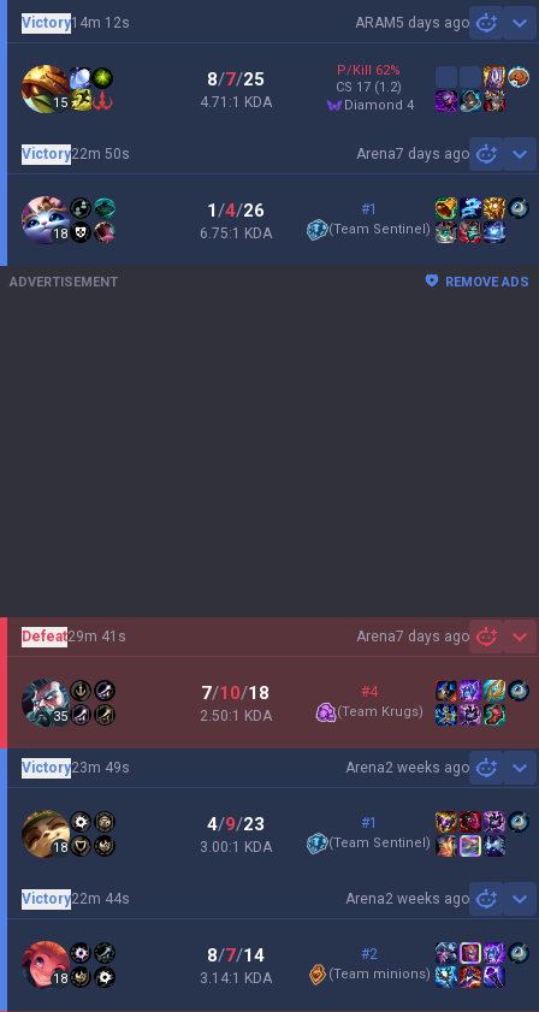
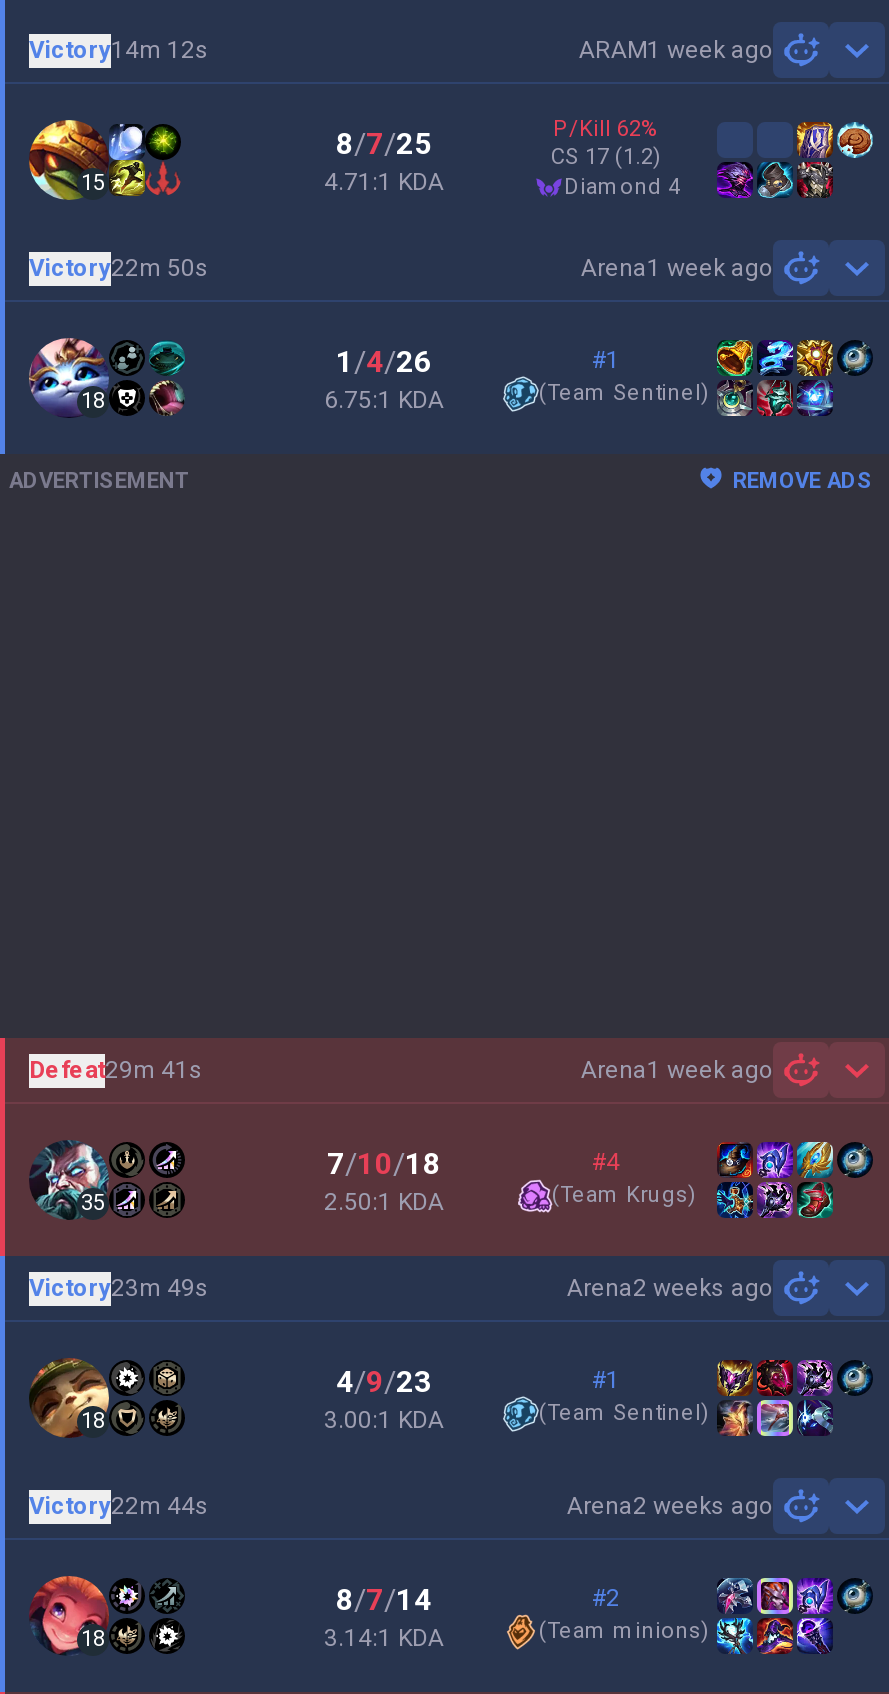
[355,14,469,31] ARAM5 days ago -> [579,35,773,64] ARAM1 week ago
[356,145,469,162] Arena7 days ago -> [581,253,773,282] Arena1 week ago
[356,628,469,645] Arena7 days ago -> [581,1055,773,1084] Arena1 week ago

